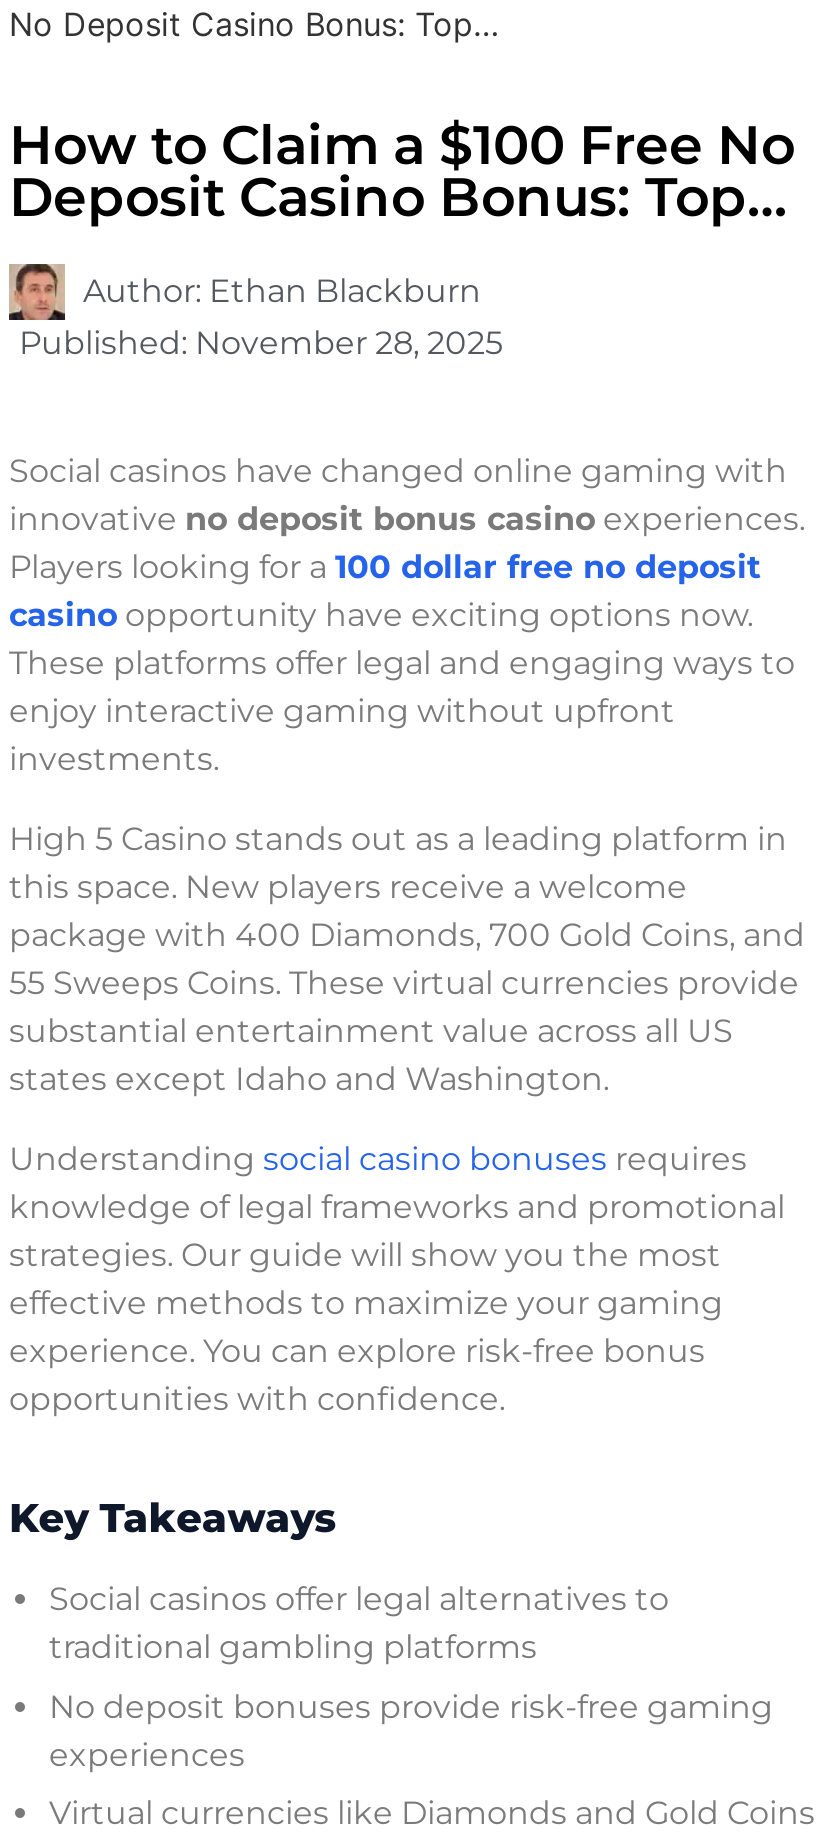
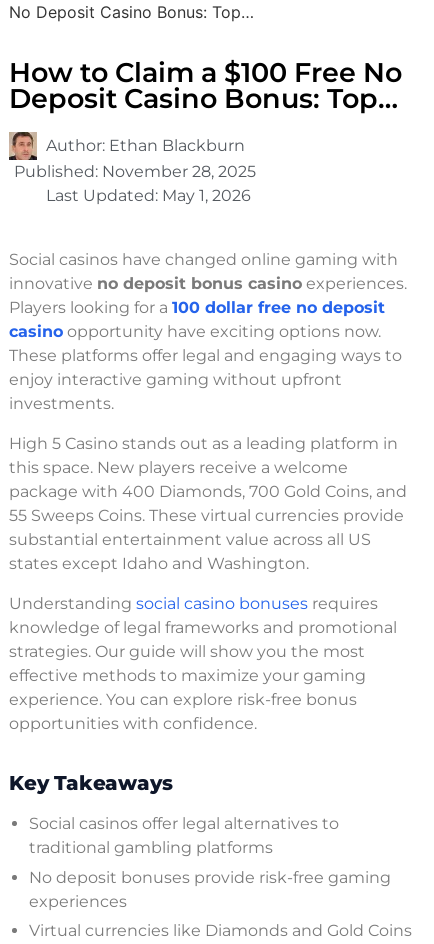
none -> [46,186,251,205] Last Updated: May 1, 2026

